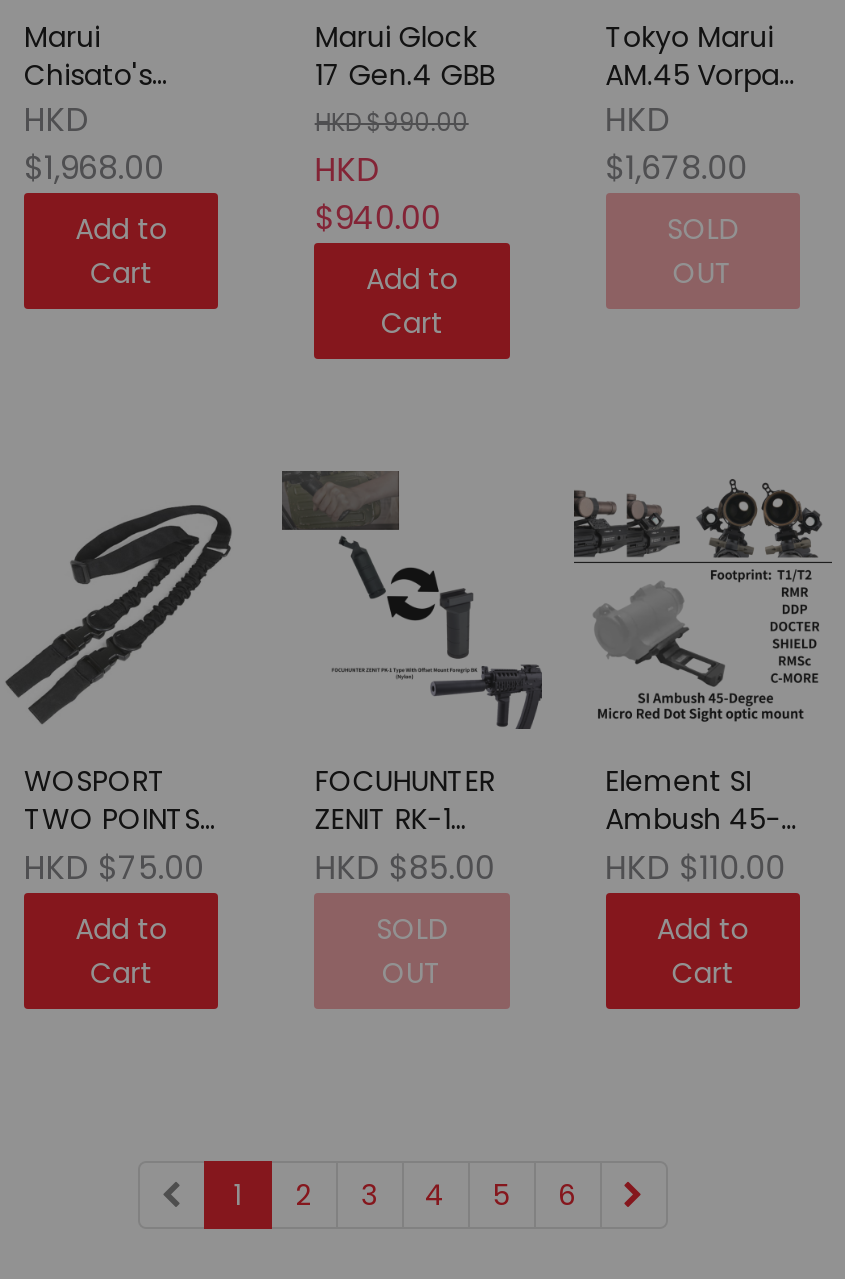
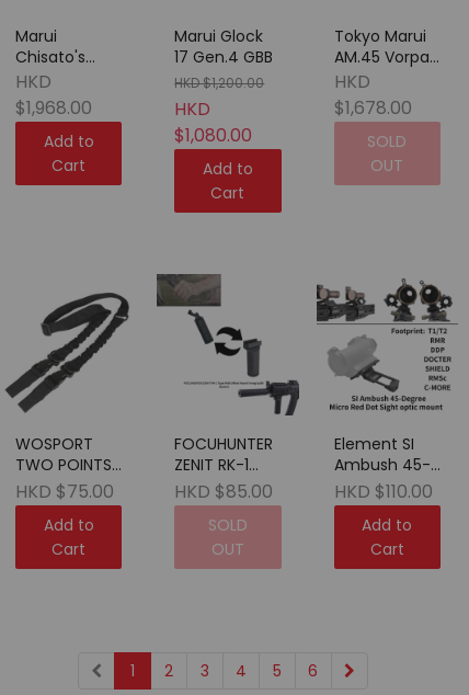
[315,104,469,138] HKD $990.00 -> [175,73,264,92] HKD $1,200.00
[315,194,441,240] $940.00 -> [175,122,252,148] $1,080.00

